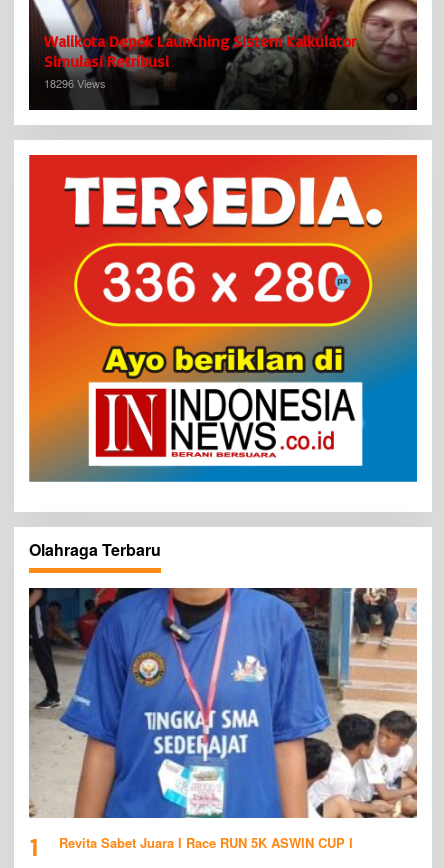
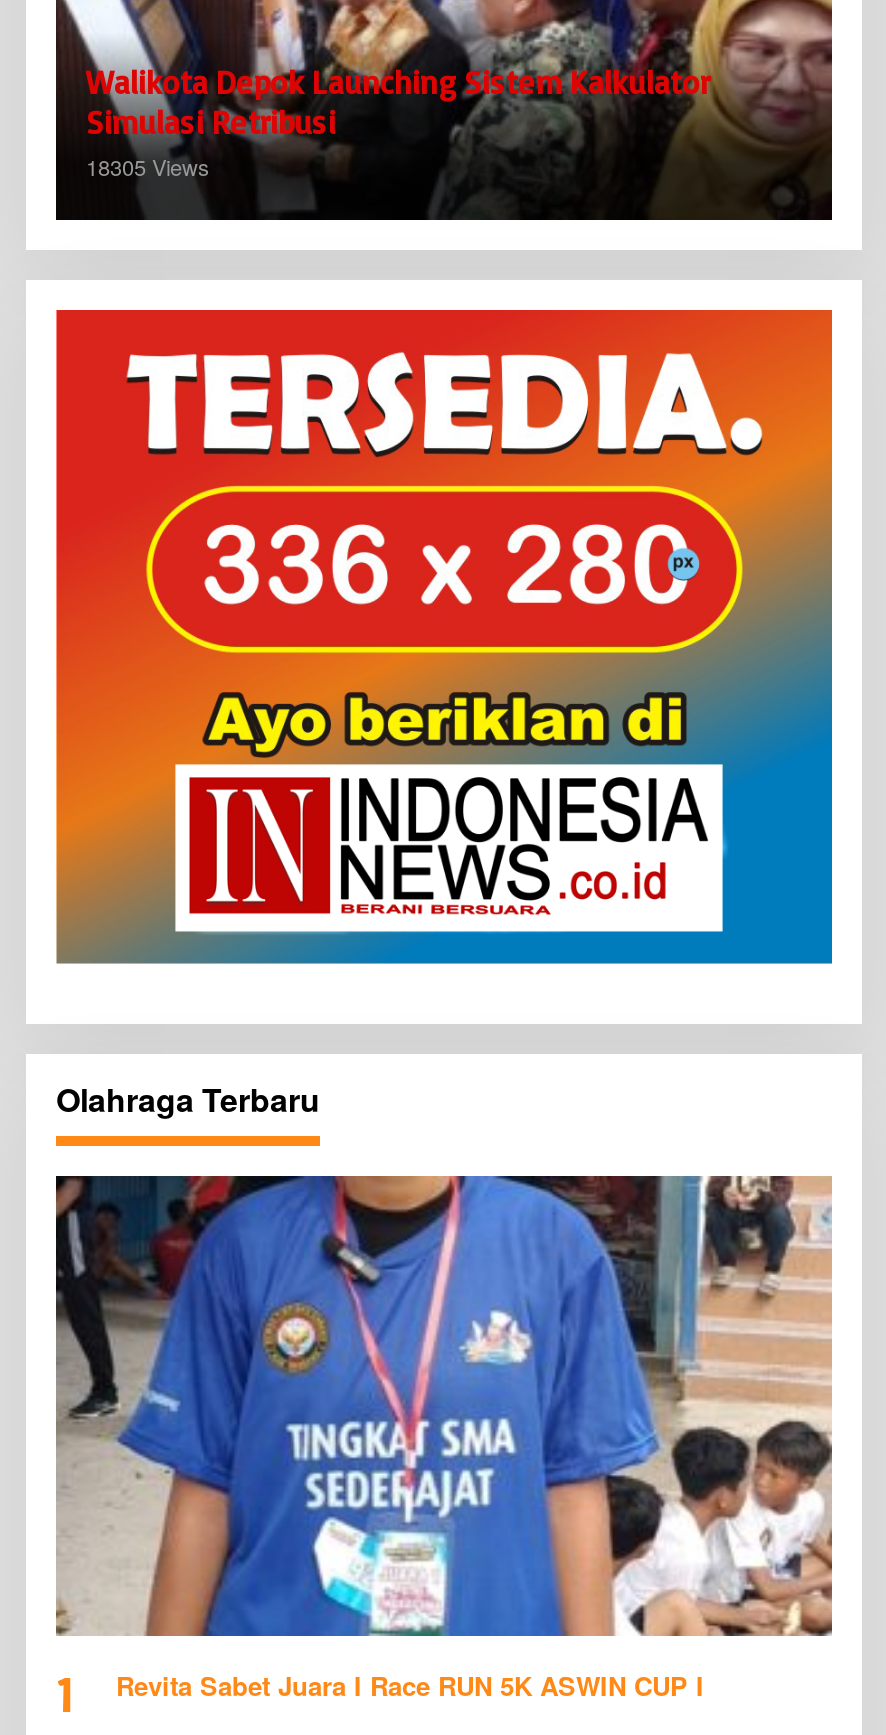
[44,74,106,90] 18296 Views -> [86,149,210,181] 18305 Views

